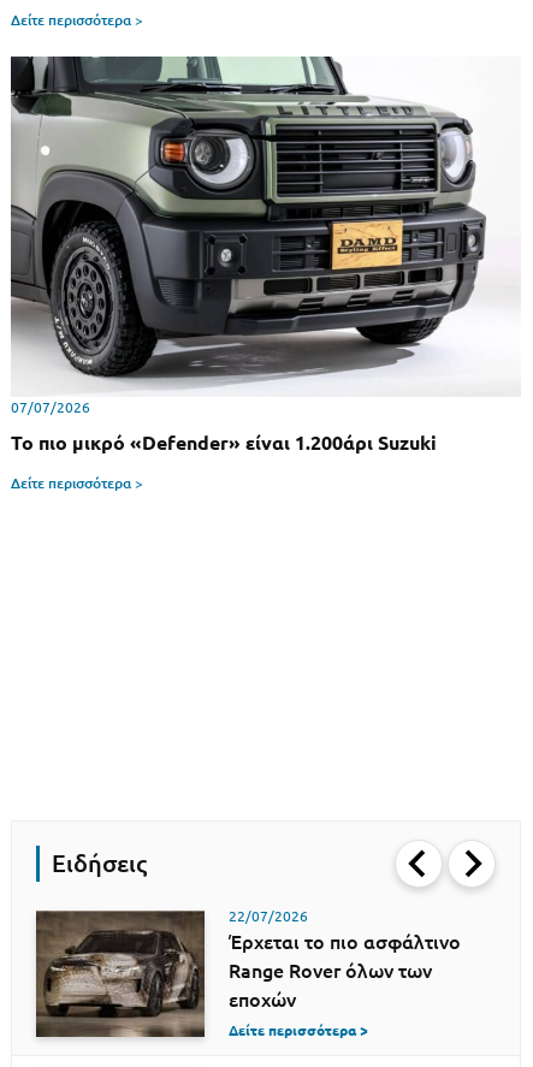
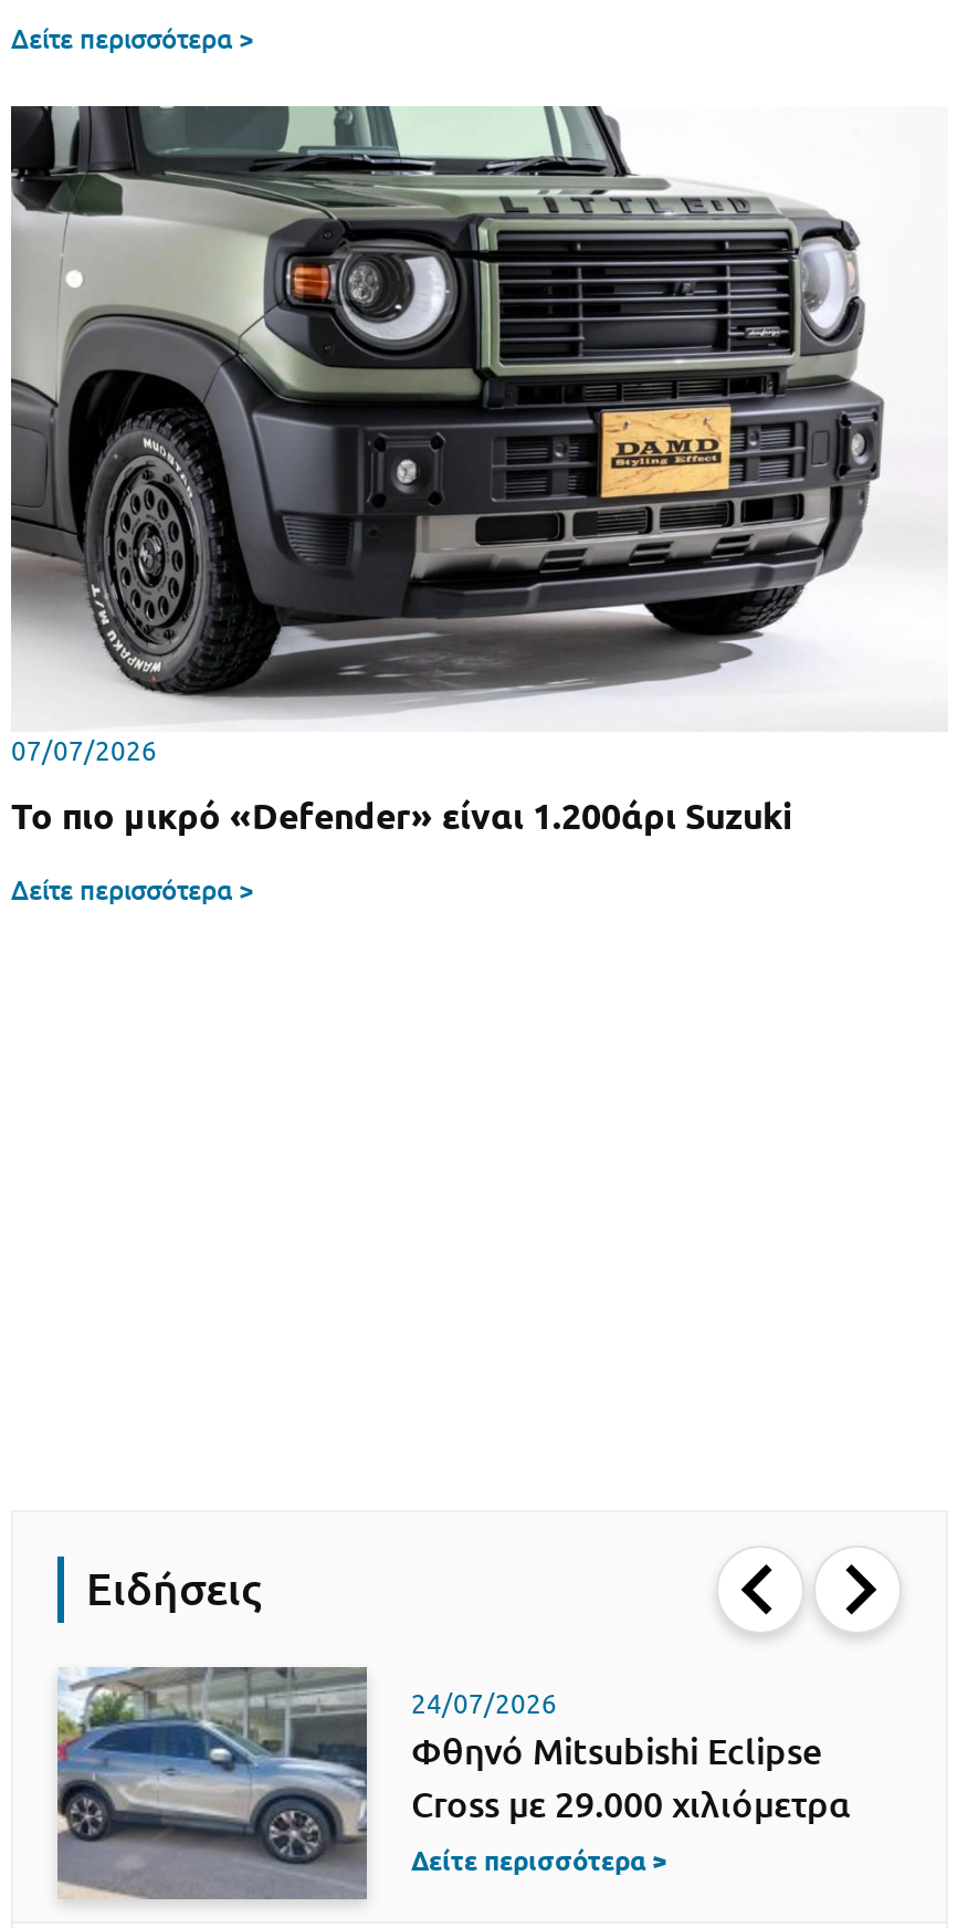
[35,908,461,1053] [image] | 22/07/2026 | Έρχεται το πιο ασφάλτινο | Range Rover όλων των | εποχών -> [55,1666,851,1903] [image] | 24/07/2026 | Φθηνό Mitsubishi Eclipse | Cross με 29.000 χιλιόμετρα

